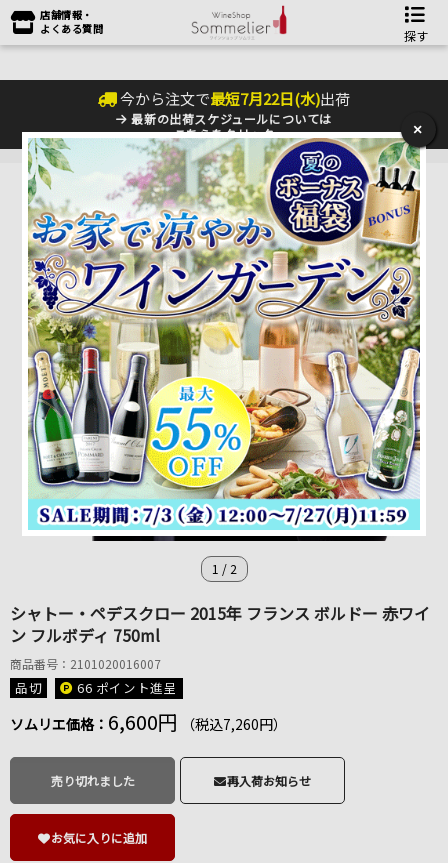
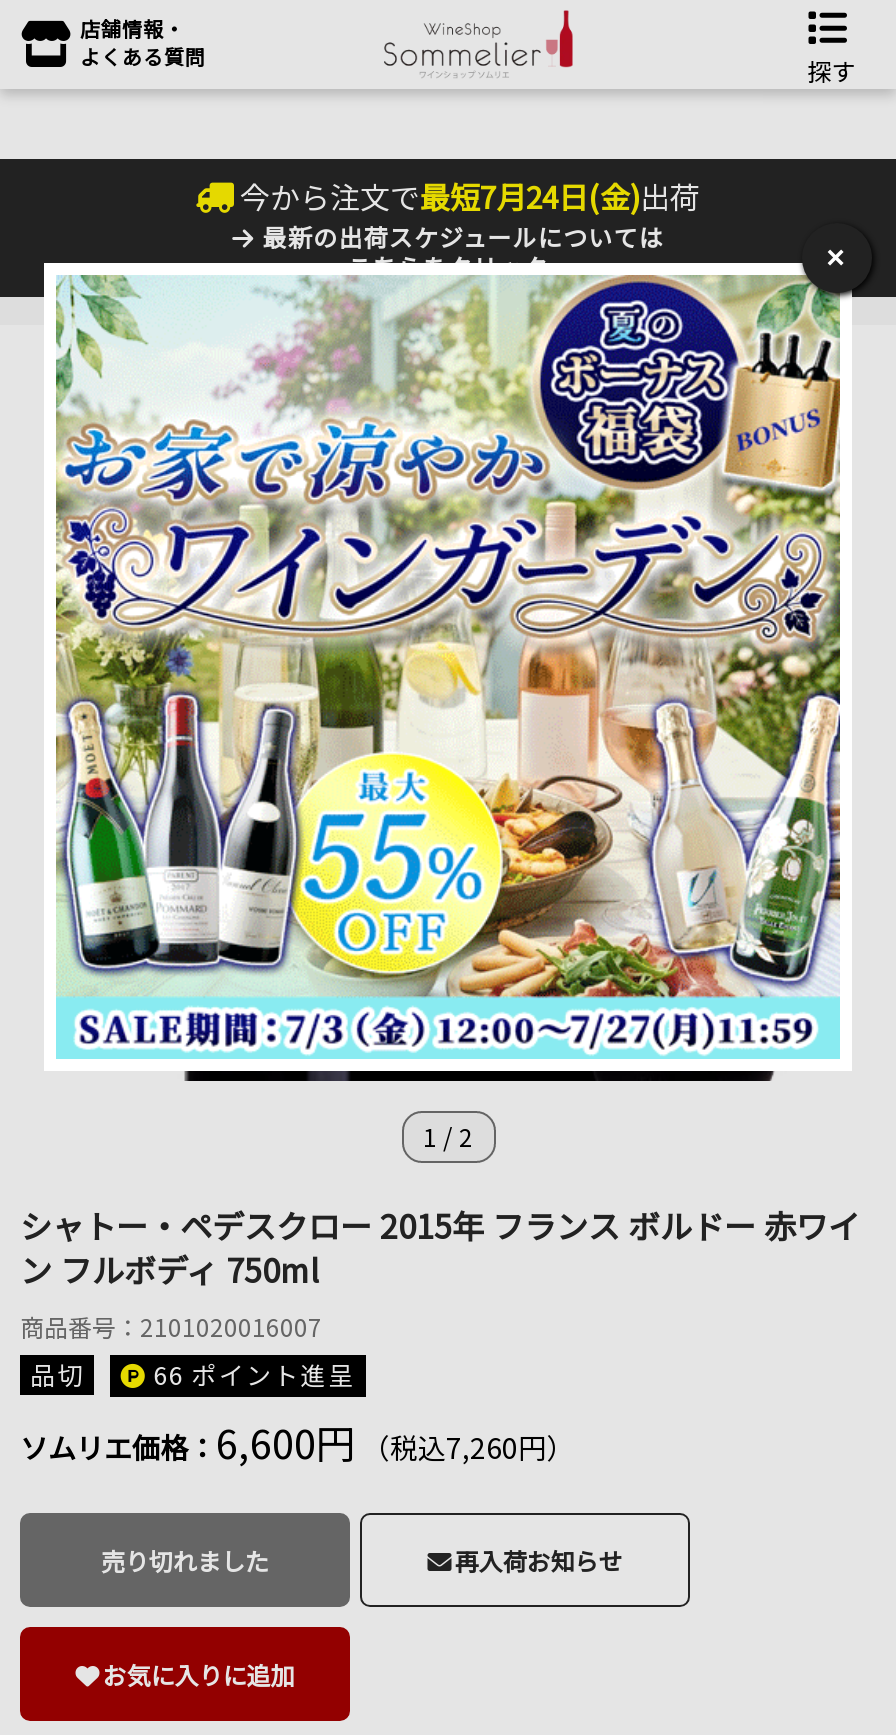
[120,88,350,109] 今から注文で最短7月22日(水)出荷 -> [240,175,700,217] 今から注文で最短7月24日(金)出荷

